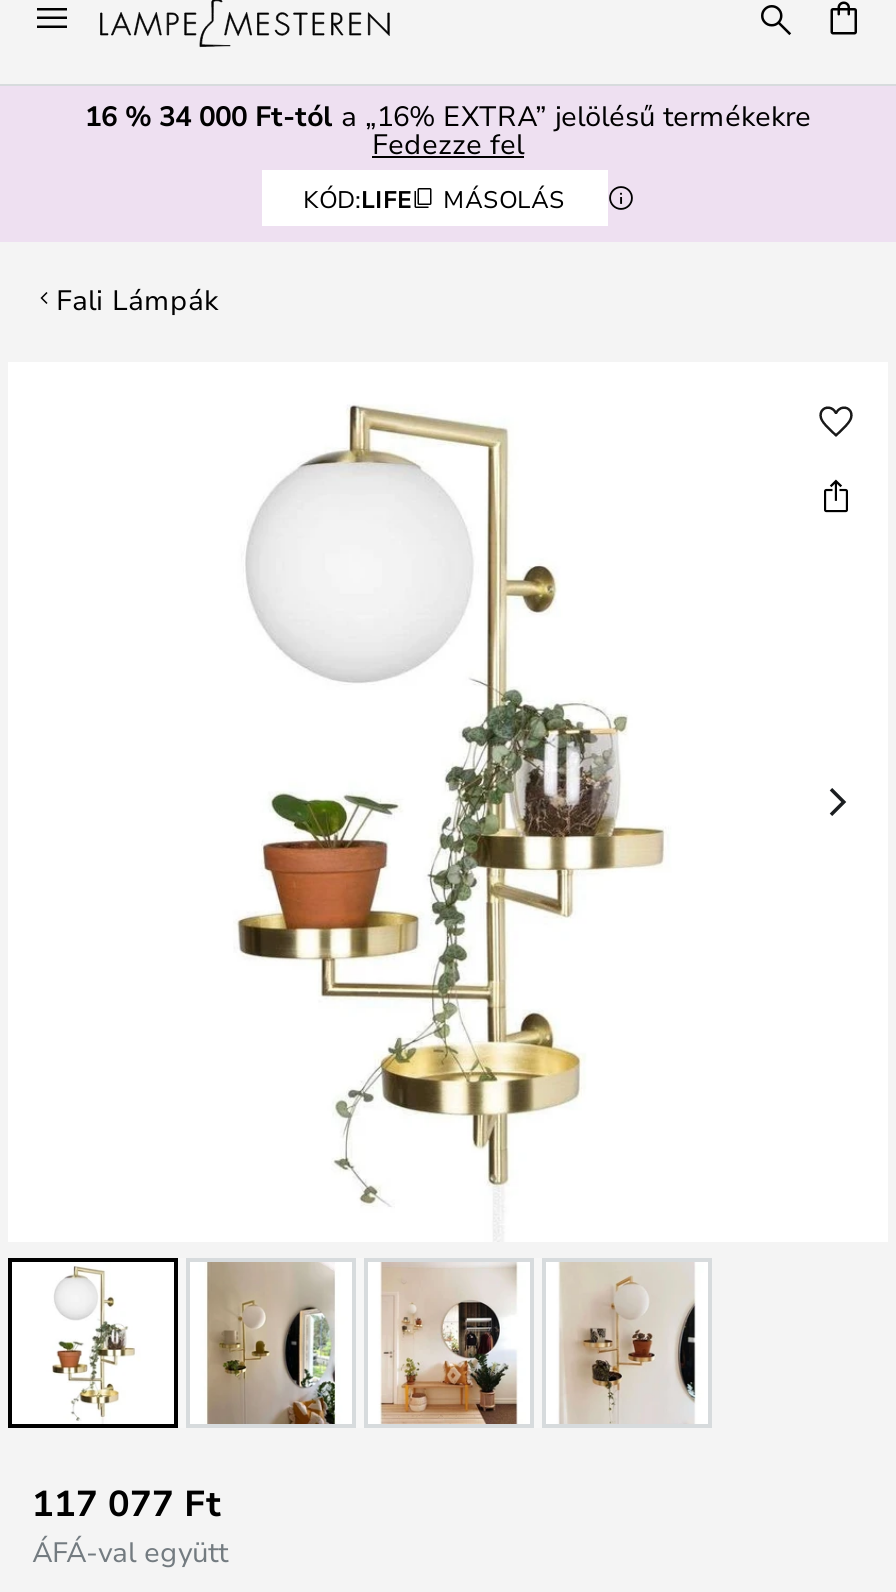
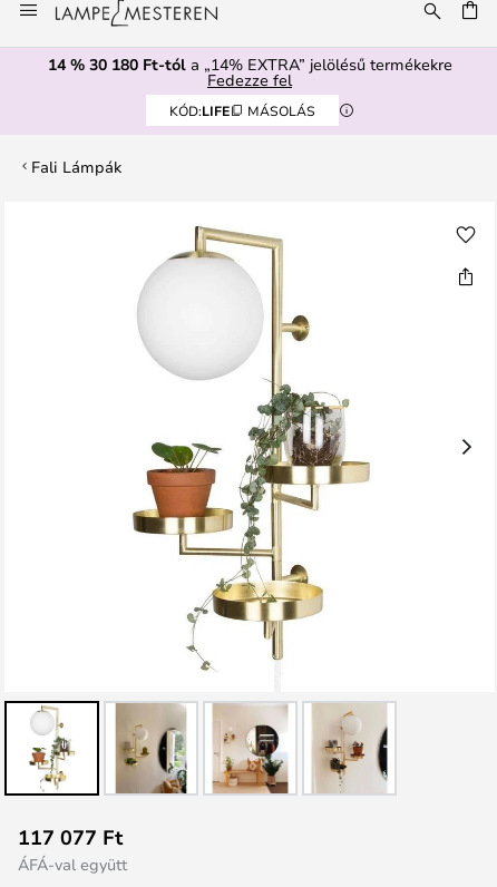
[85,96,811,134] 16 % 34 000 Ft-tól a „16% EXTRA” jelölésű termékekre -> [47,53,452,75] 14 % 30 180 Ft-tól a „14% EXTRA” jelölésű termékekre

